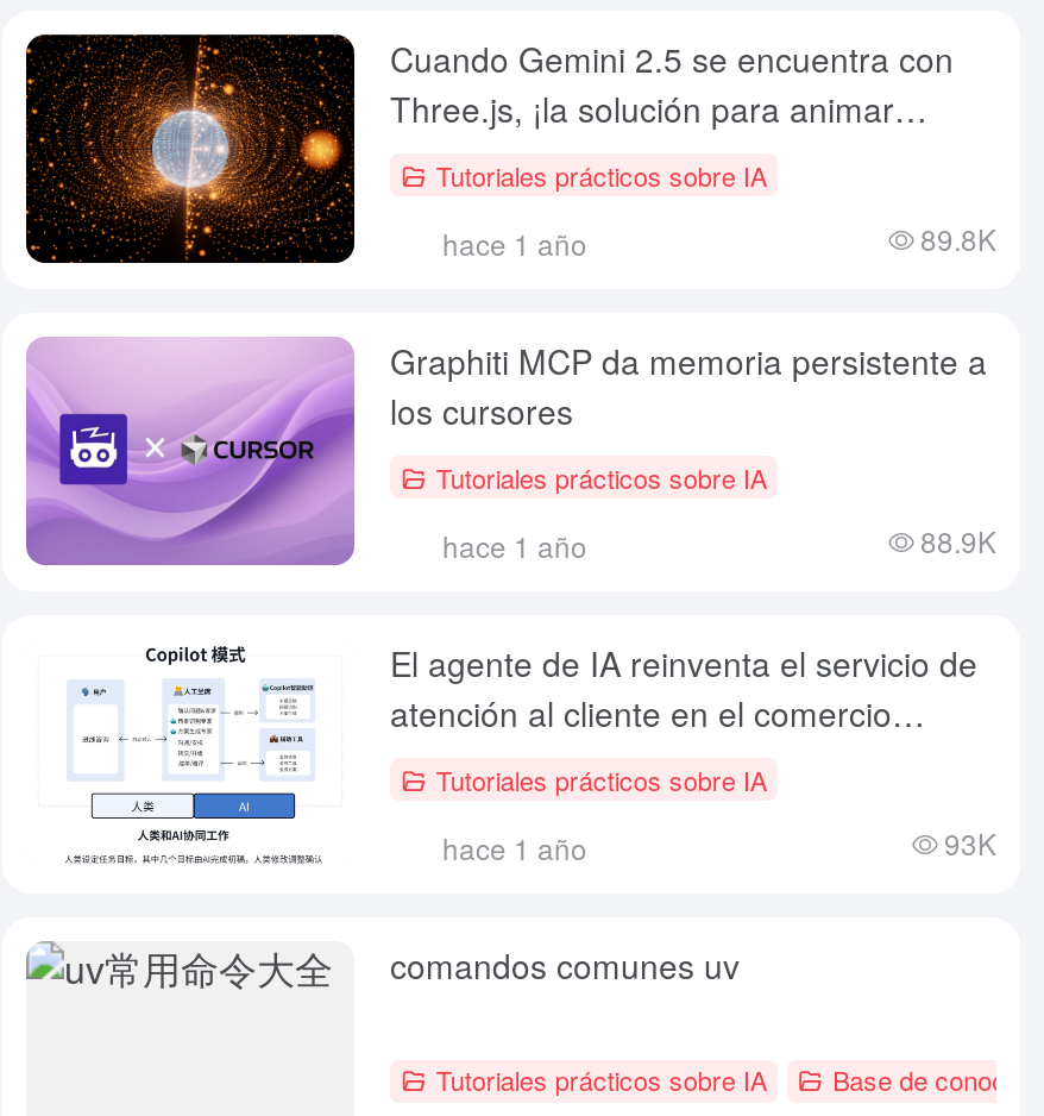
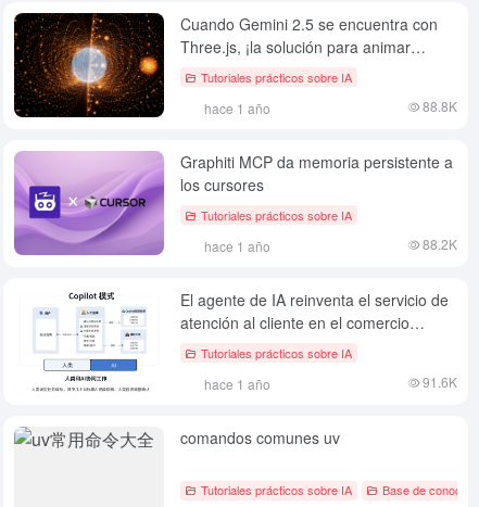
[920,217,996,258] 89.8K -> [423,96,457,115] 88.8K
[920,519,996,560] 88.9K -> [423,234,457,253] 88.2K
[944,822,996,862] 93K -> [423,372,457,391] 91.6K

